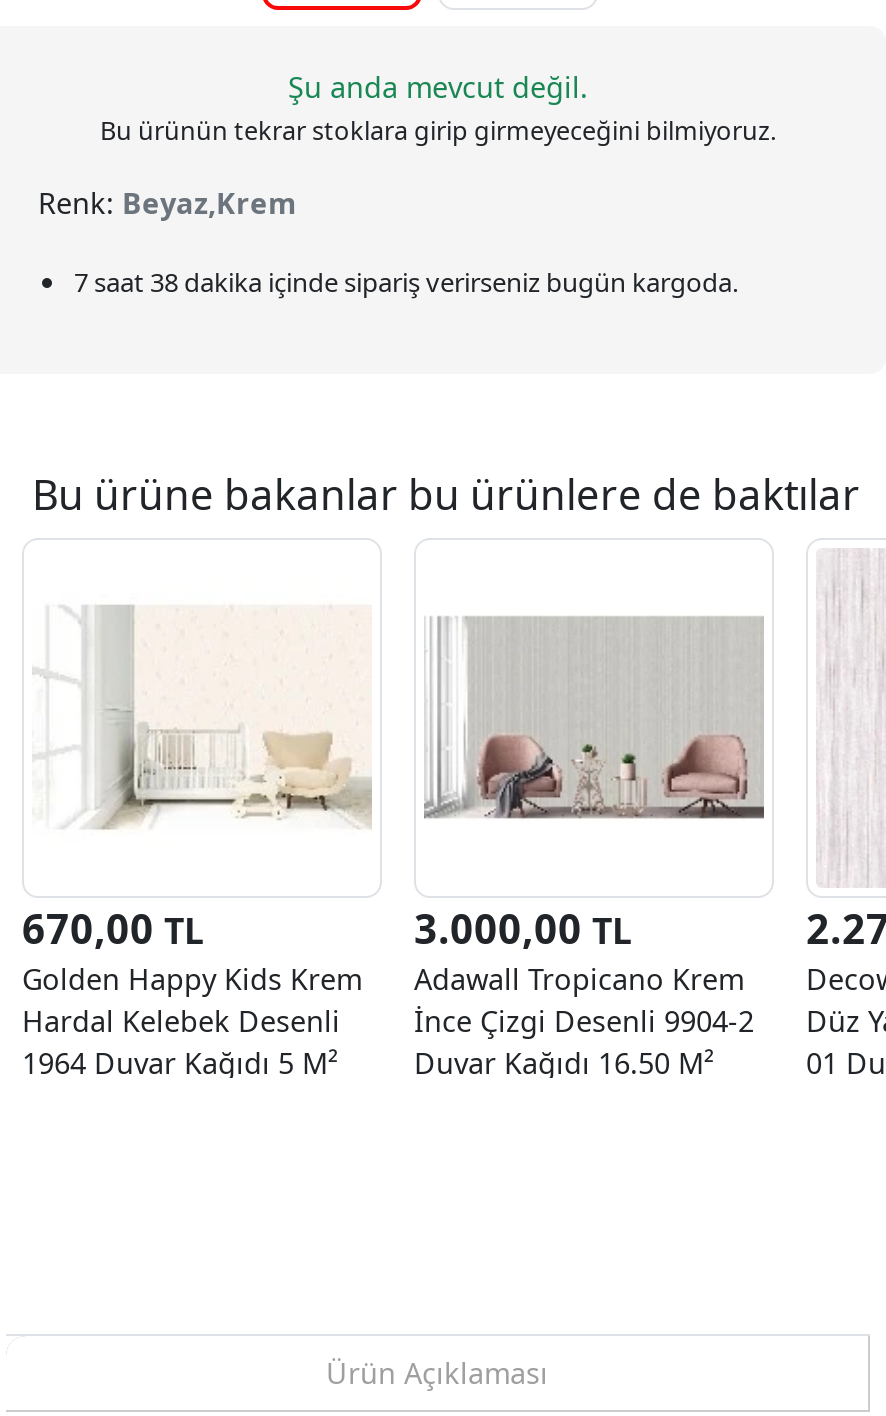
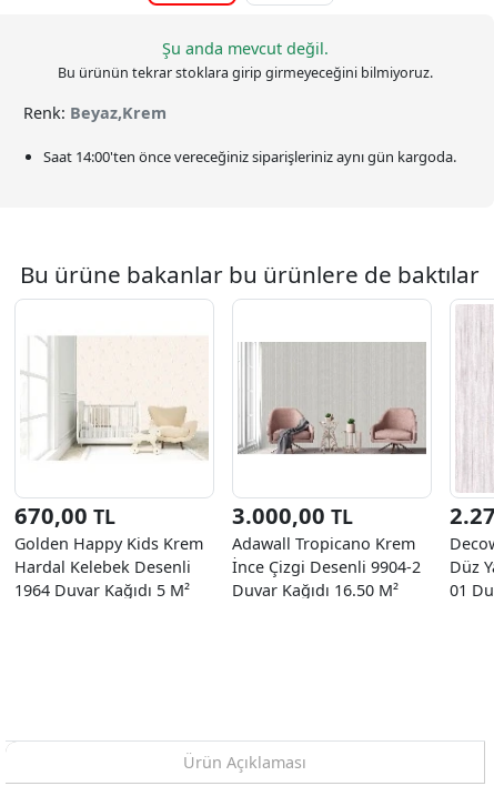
[74,263,738,299] 7 saat 38 dakika içinde sipariş verirseniz bugün kargoda. -> [43,146,456,166] Saat 14:00'ten önce vereceğiniz siparişleriniz aynı gün kargoda.

